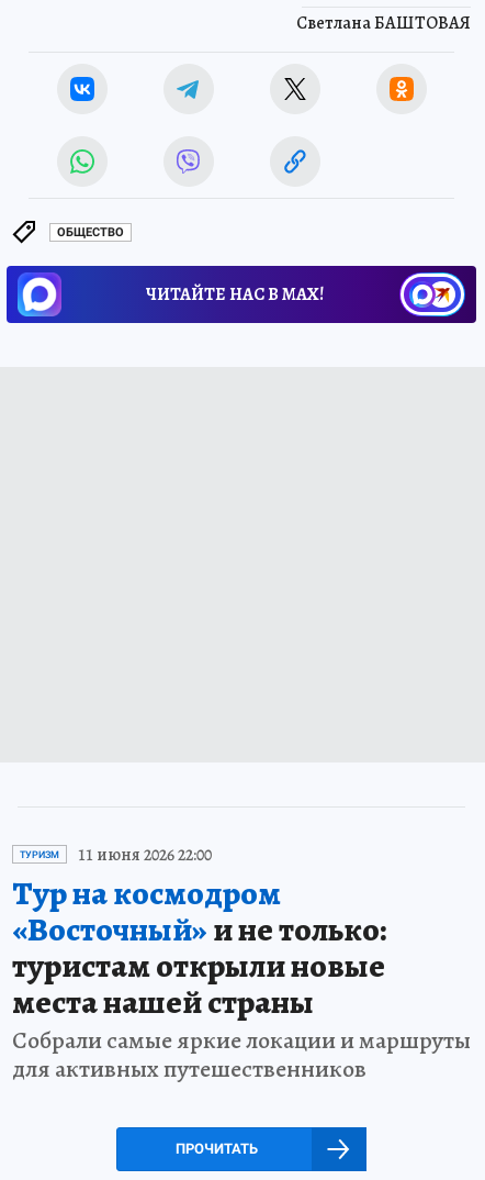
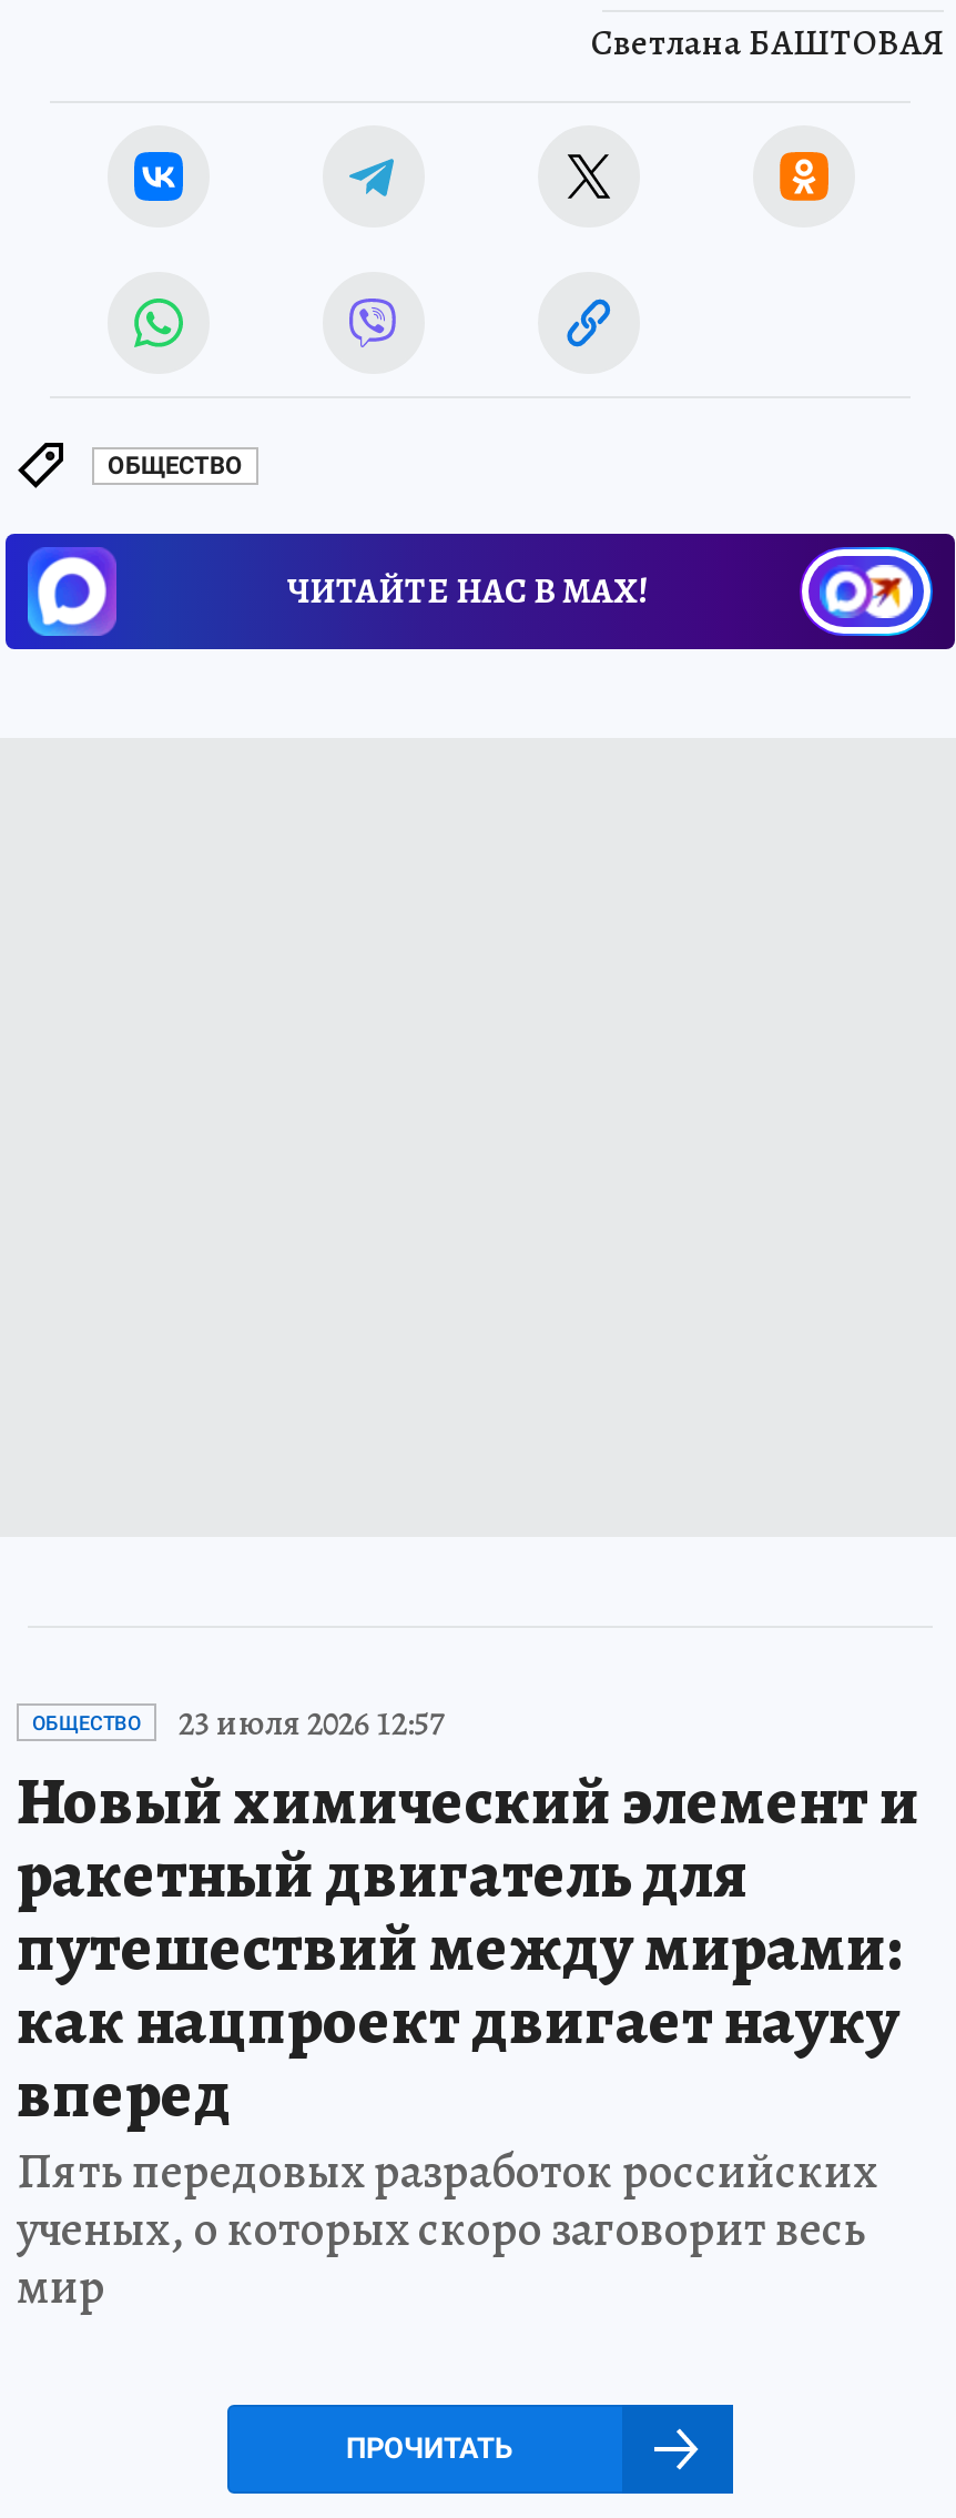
[12,842,471,1085] ТУРИЗМ | 11 июня 2026 22:00 | Тур на космодром | «Восточный»и не только: | туристам открыли новые | места нашей страны | Собрали самые яркие локации и маршруты | для активных путешественников -> [17,1698,919,2320] ОБЩЕСТВО | 23 июля 2026 12:57 | Новый химический элемент и | ракетный двигатель для | путешествий между мирами: | как нацпроект двигает науку | вперед | Пять передовых разработок российских | ученых, о которых скоро заговорит весь | мир

